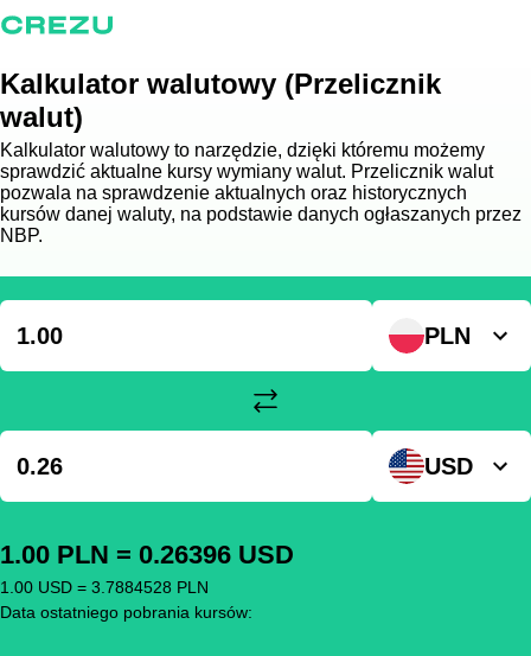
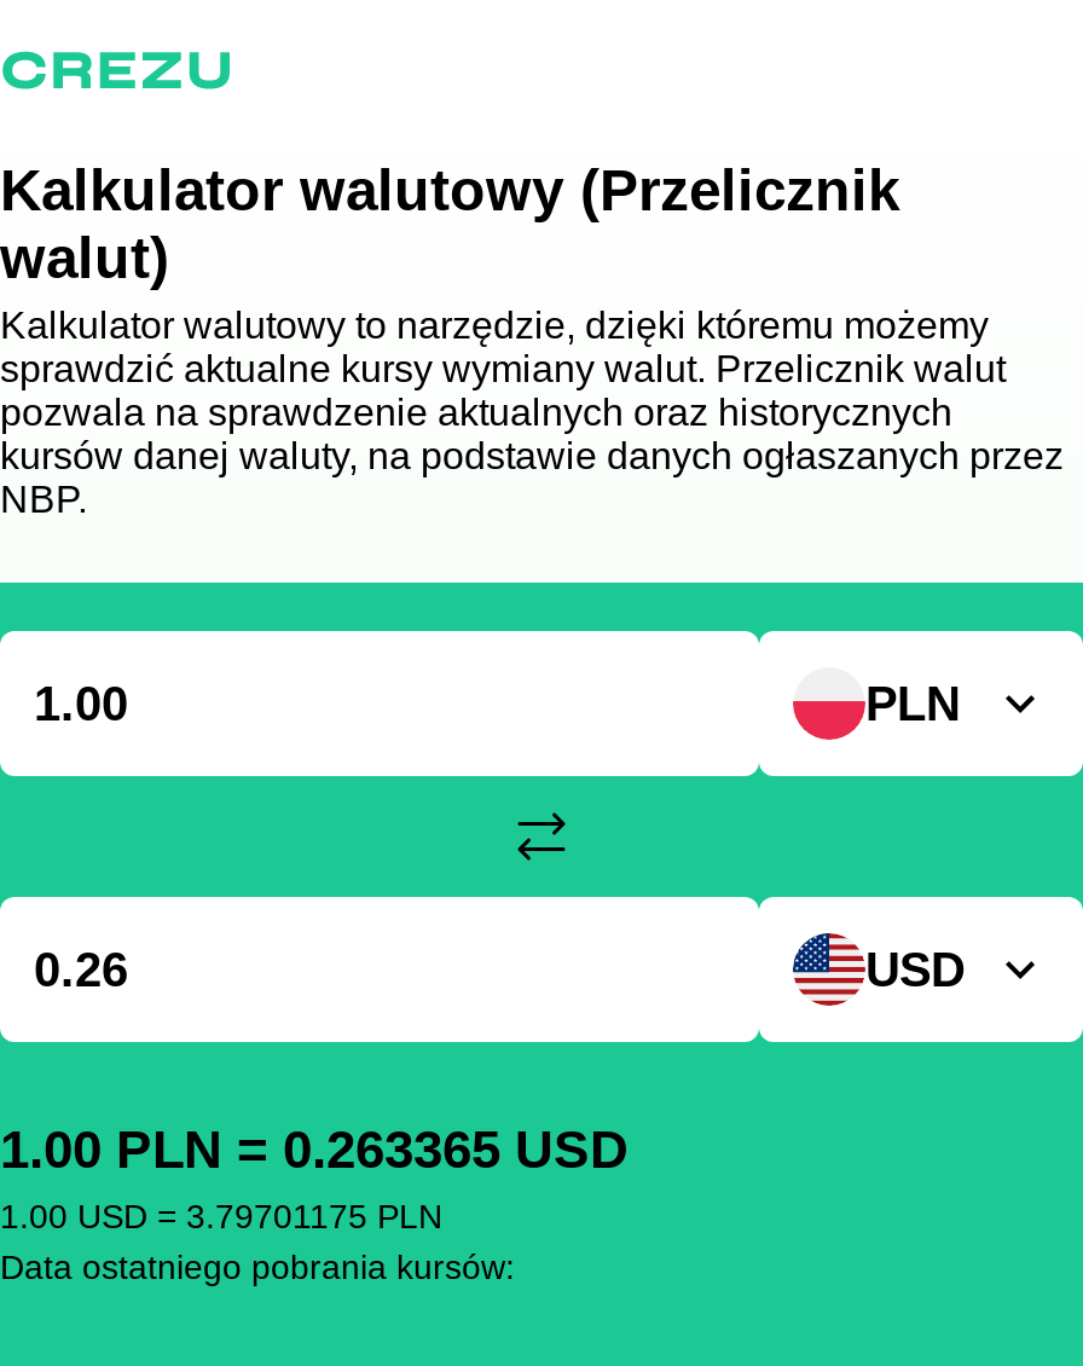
[0,540,294,569] 1.00 PLN = 0.26396 USD -> [0,1119,629,1180] 1.00 PLN = 0.263365 USD
[0,578,209,597] 1.00 USD = 3.7884528 PLN -> [0,1197,442,1235] 1.00 USD = 3.79701175 PLN

